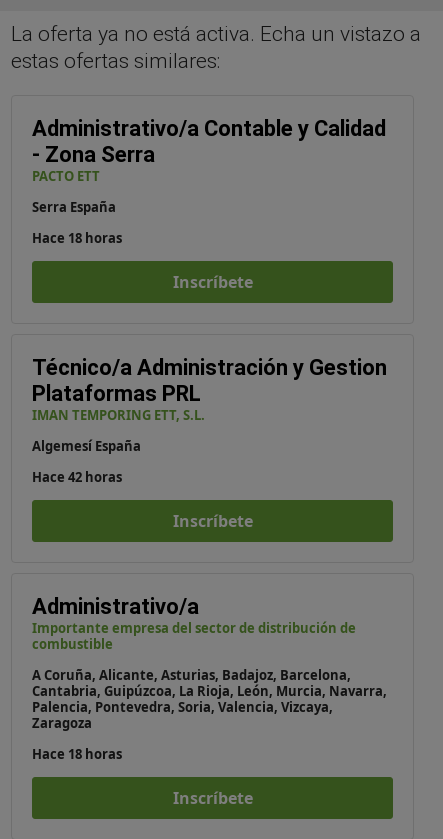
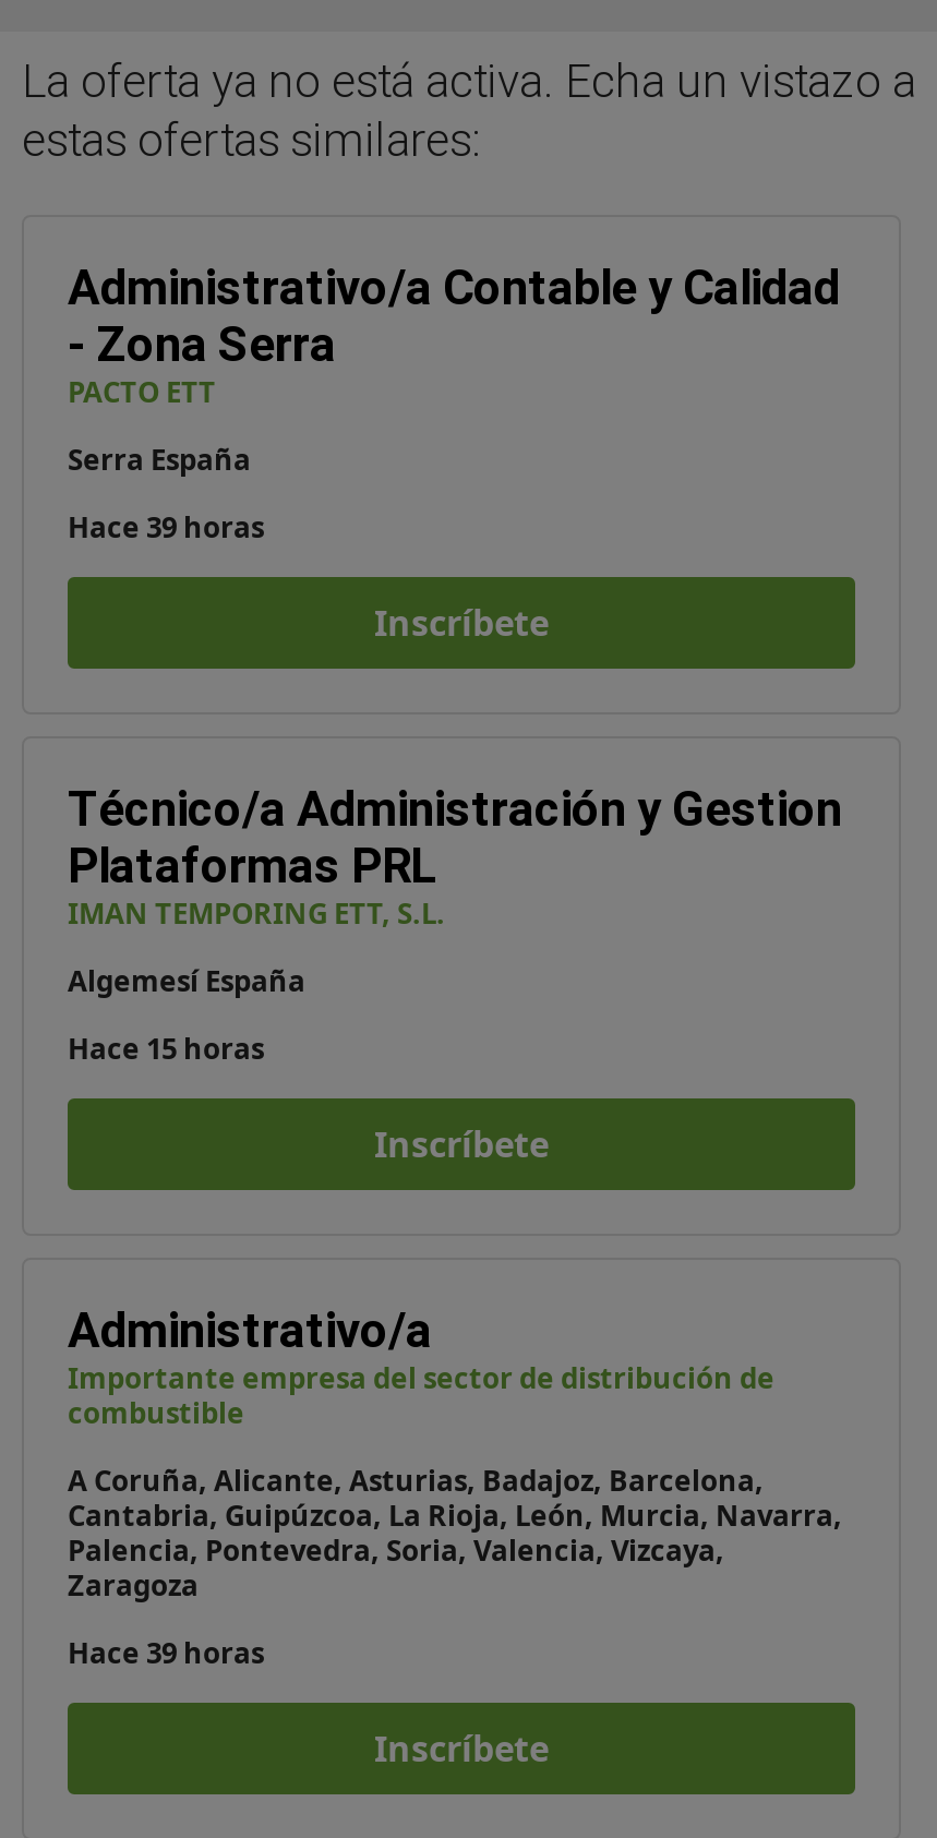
[32,229,122,247] Hace 18 horas -> [68,507,264,546] Hace 39 horas
[32,468,122,486] Hace 42 horas -> [68,1029,264,1068] Hace 15 horas
[32,745,122,763] Hace 18 horas -> [68,1633,264,1672] Hace 39 horas

